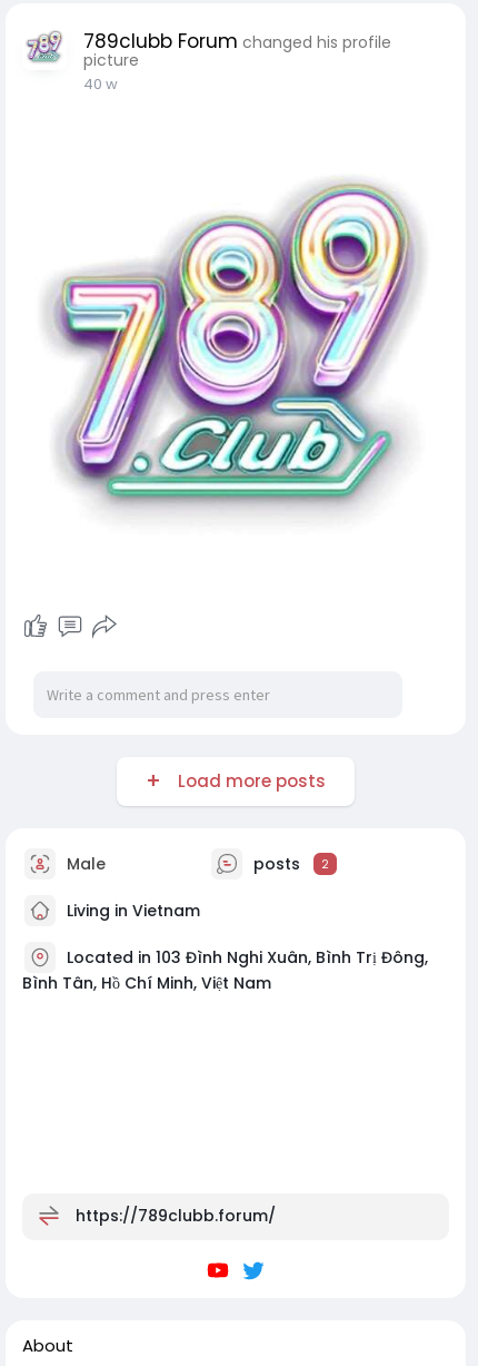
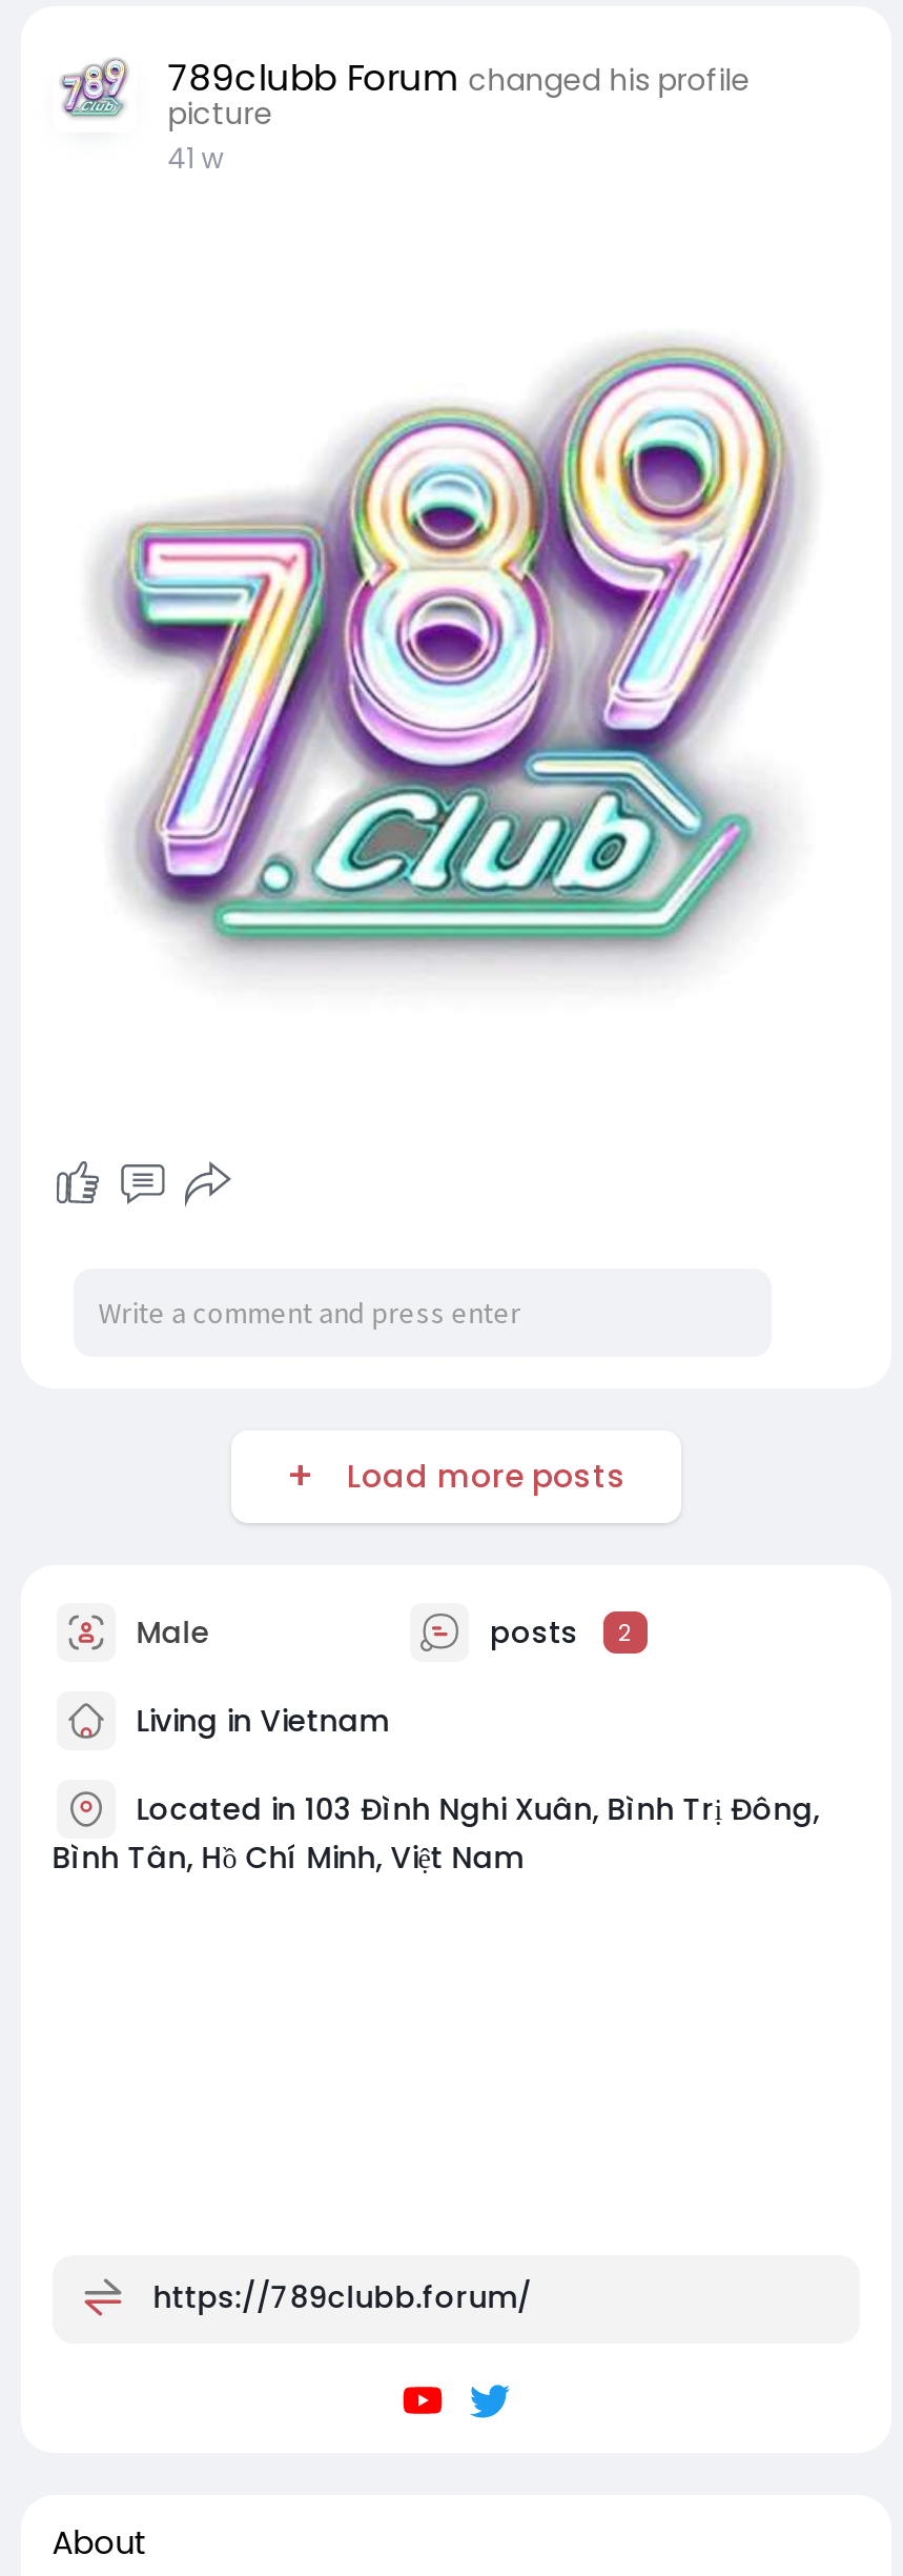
[83,73,117,95] 40 w -> [168,139,224,179] 41 w

